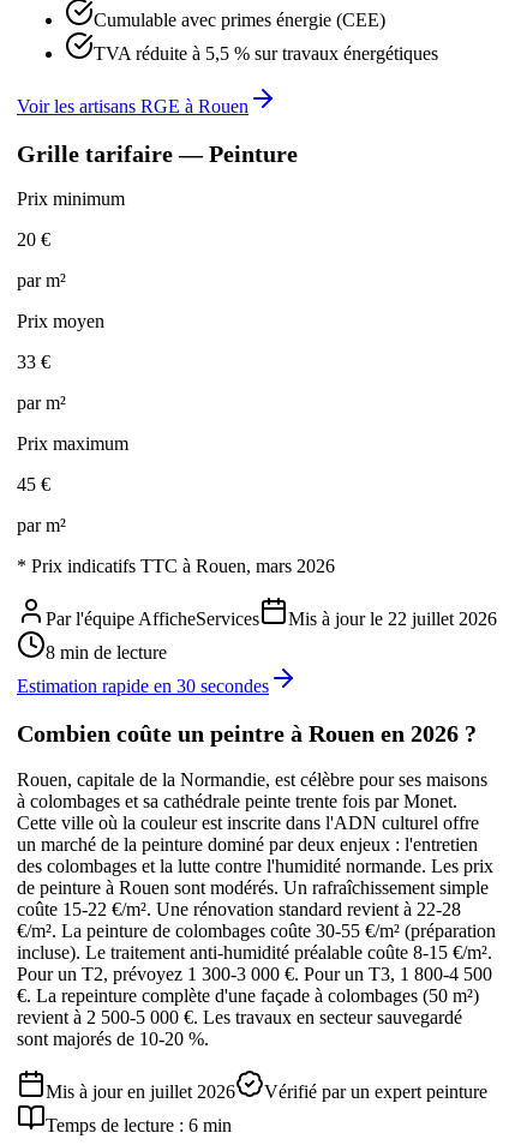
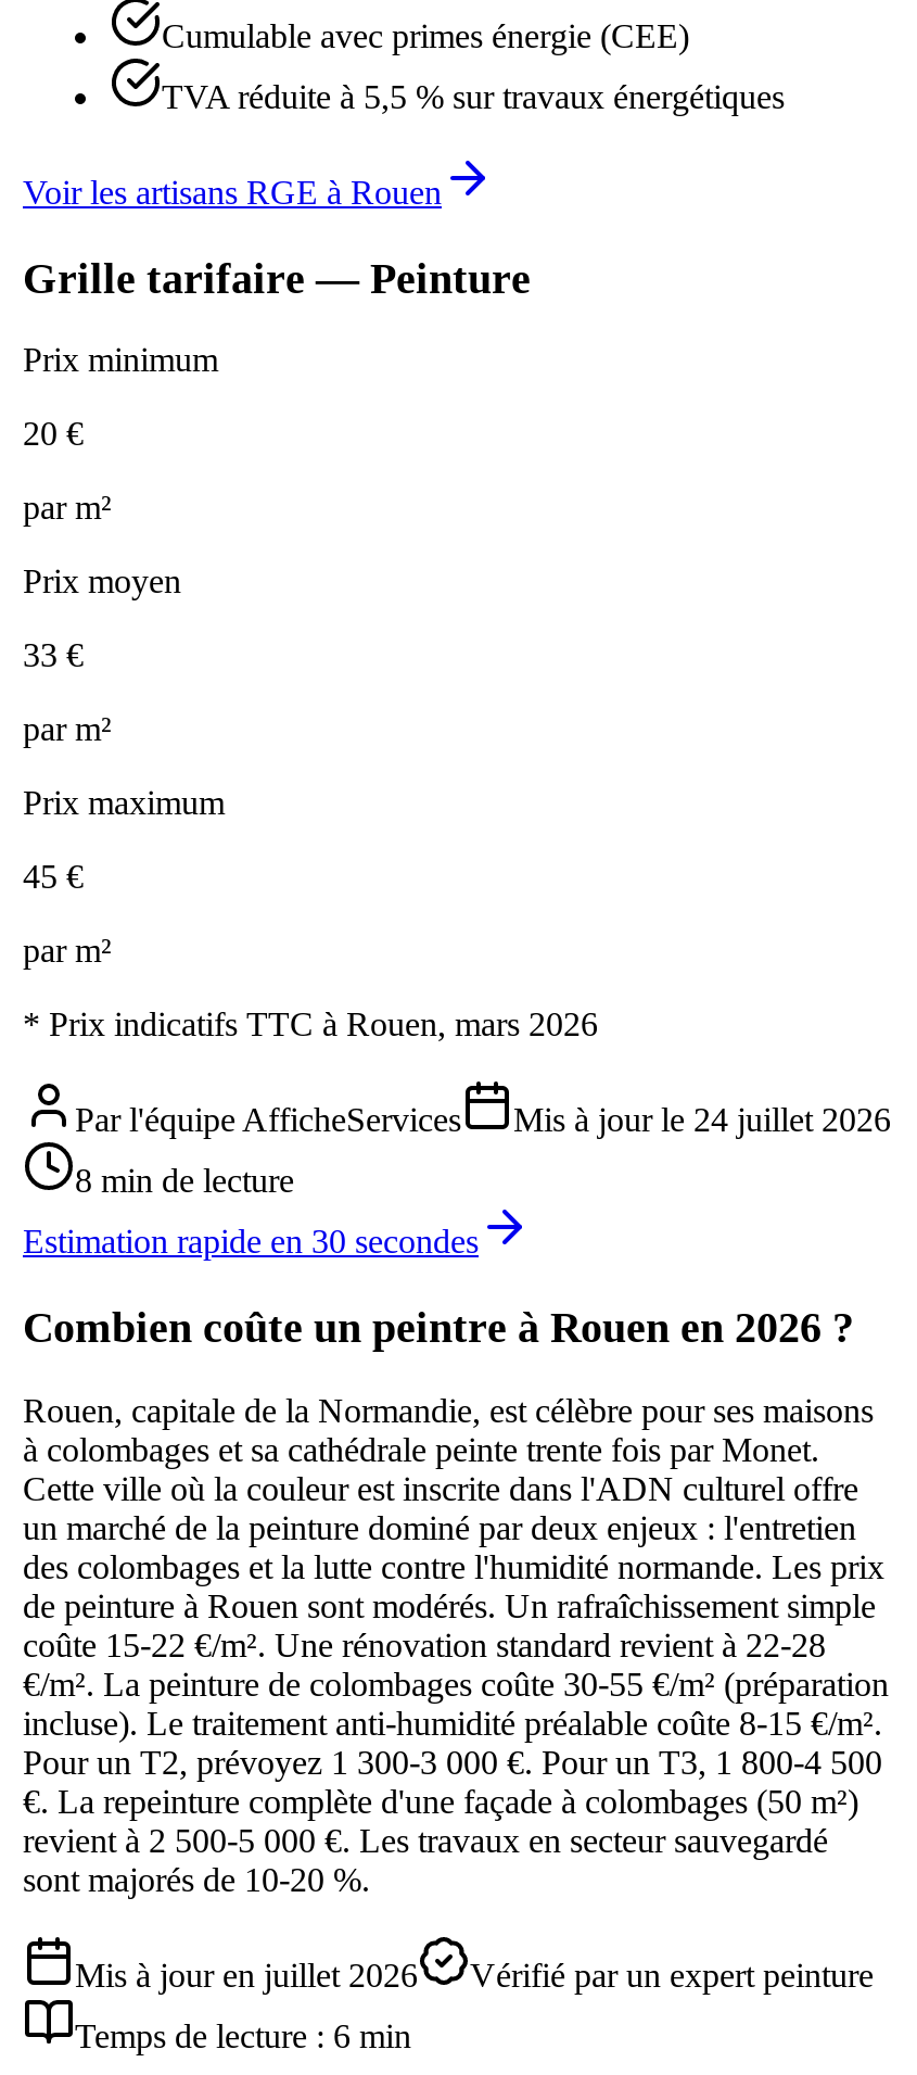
[288,609,497,629] Mis à jour le 22 juillet 2026 -> [513,1102,891,1139] Mis à jour le 24 juillet 2026

